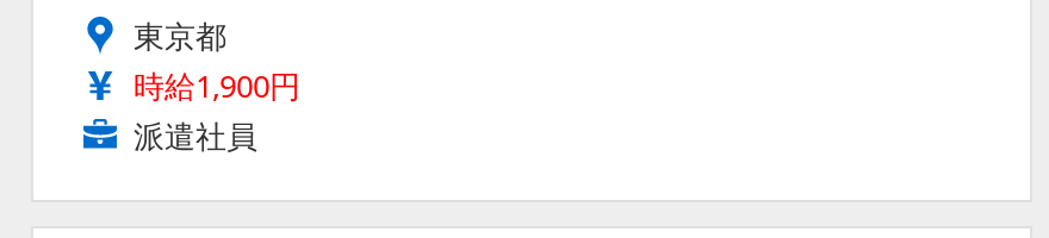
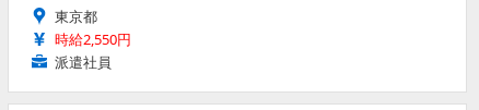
[134,64,300,107] 時給1,900円 -> [55,29,131,49] 時給2,550円

